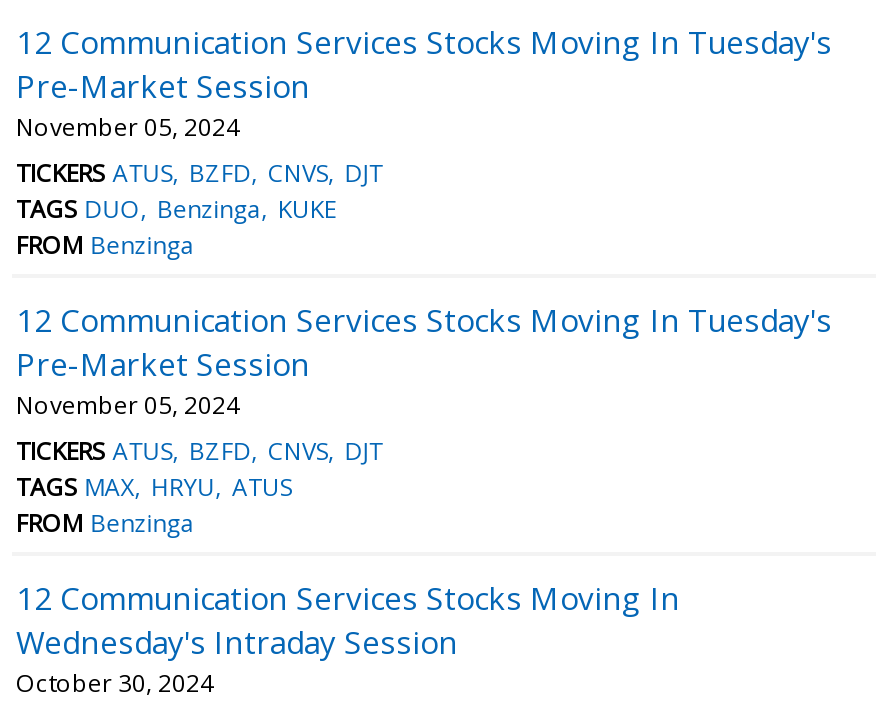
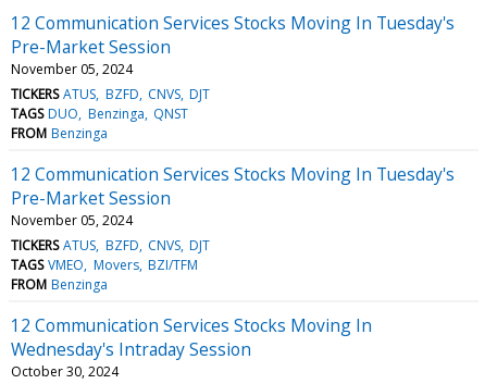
[16,192,336,226] TAGS DUO Benzinga KUKE -> [11,104,188,123] TAGS DUO Benzinga QNST
[16,470,292,504] TAGS MAX HRYU ATUS -> [11,256,198,274] TAGS VMEO Movers BZI/TFM

